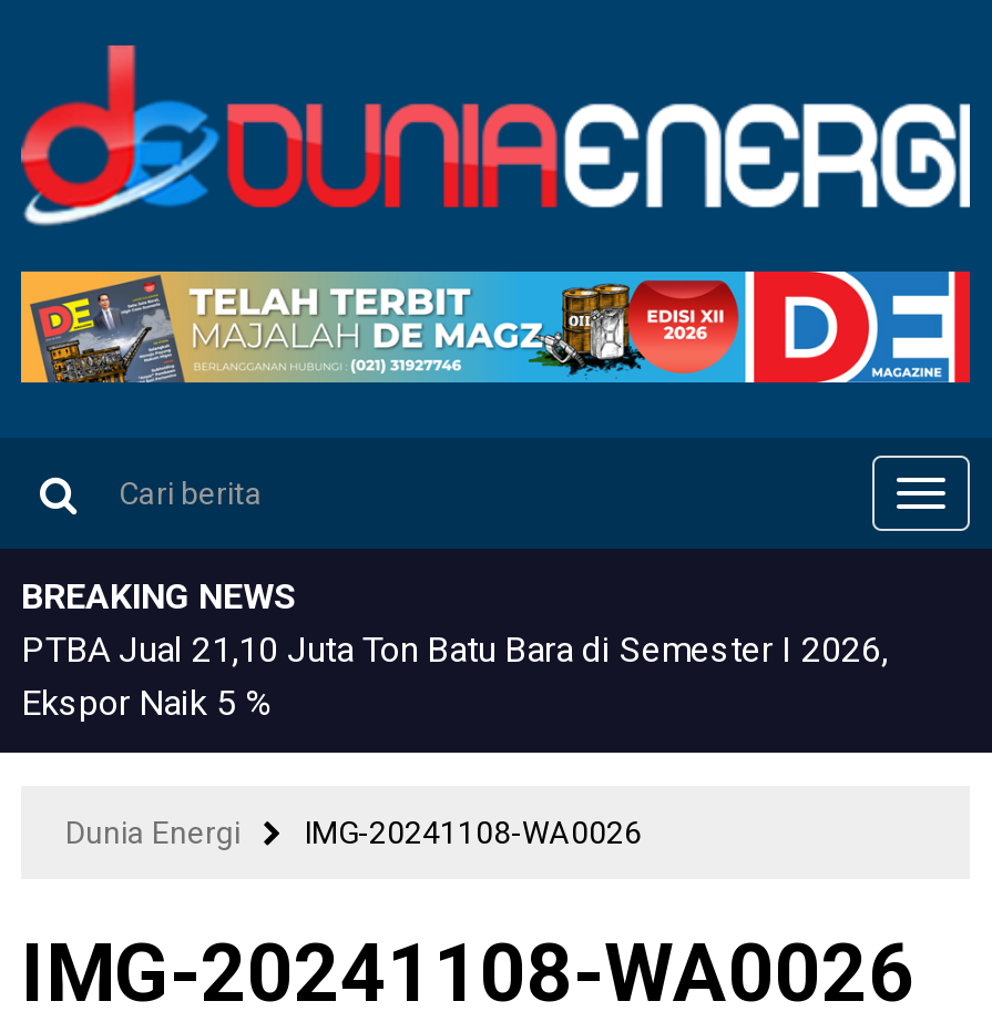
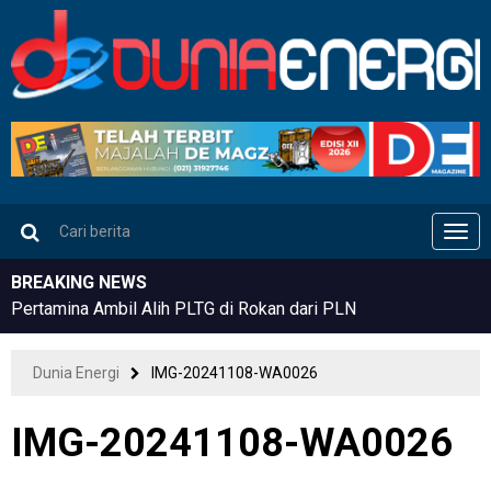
[21,629,888,724] PTBA Jual 21,10 Juta Ton Batu Bara di Semester I 2026, | Ekspor Naik 5 % -> [11,298,356,319] Pertamina Ambil Alih PLTG di Rokan dari PLN

